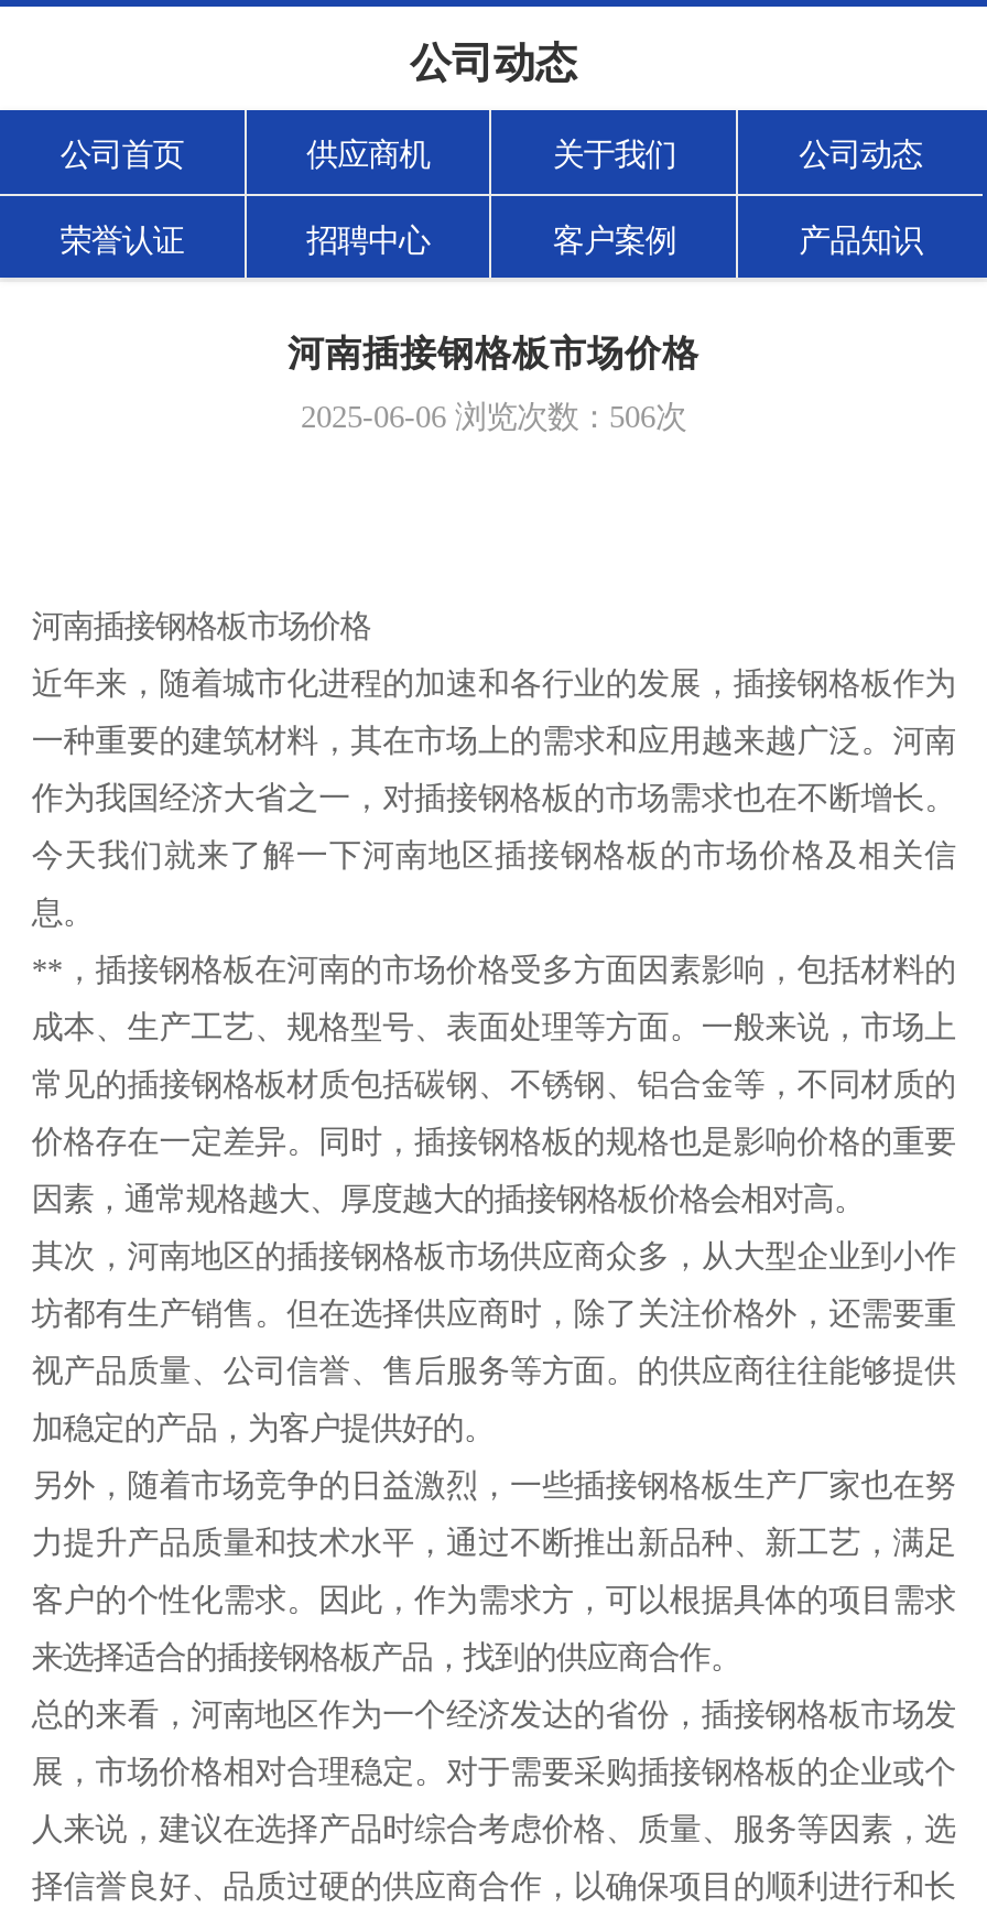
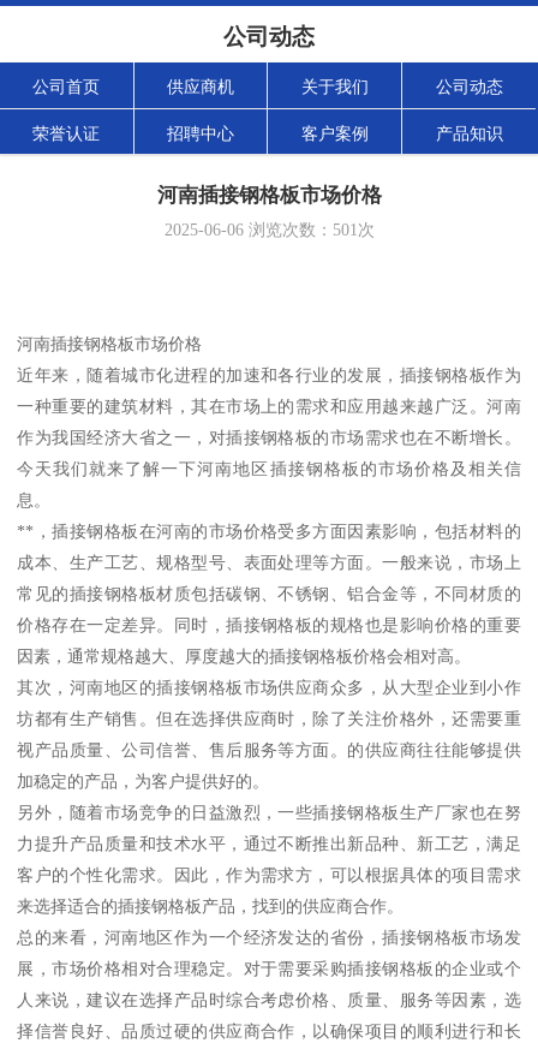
[301,400,686,435] 2025-06-06浏览次数：506次 -> [164,220,374,240] 2025-06-06浏览次数：501次

